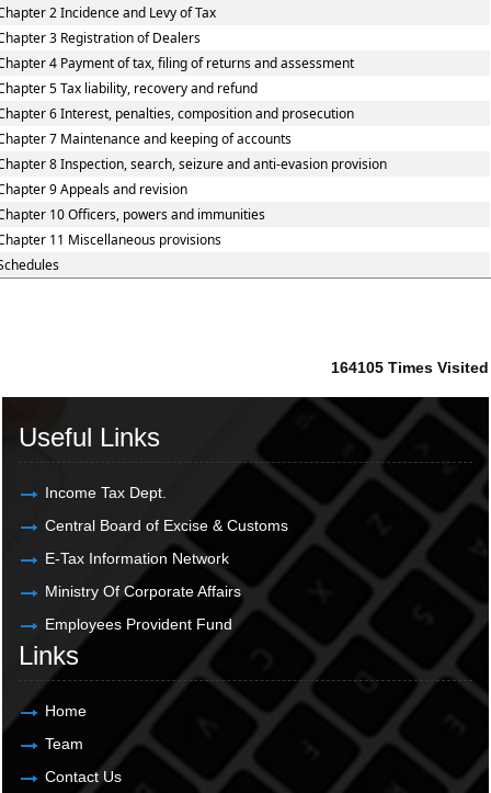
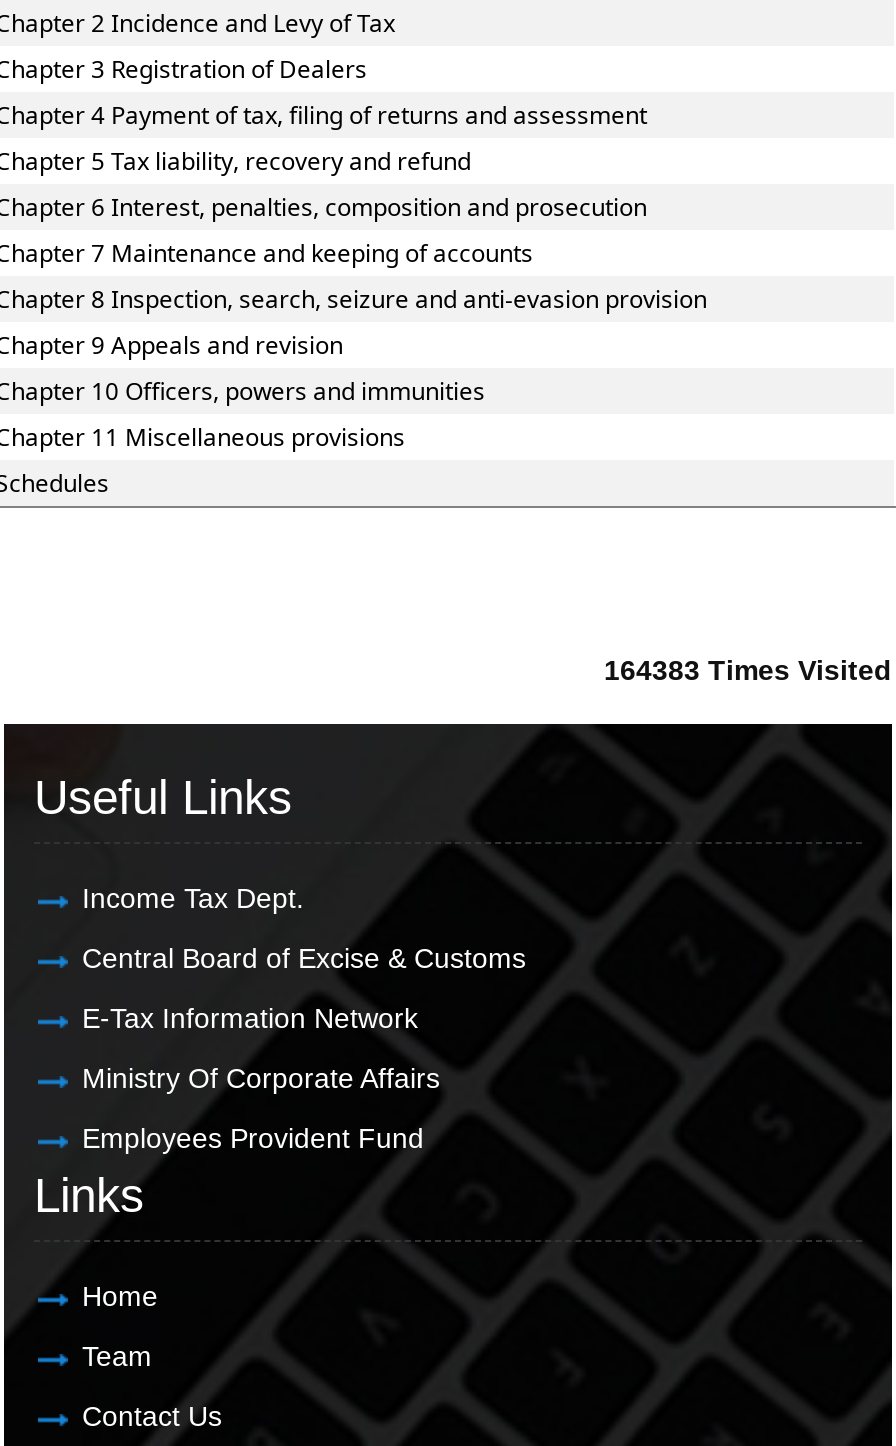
[331,359,489,376] 164105 Times Visited -> [604,654,892,686] 164383 Times Visited

